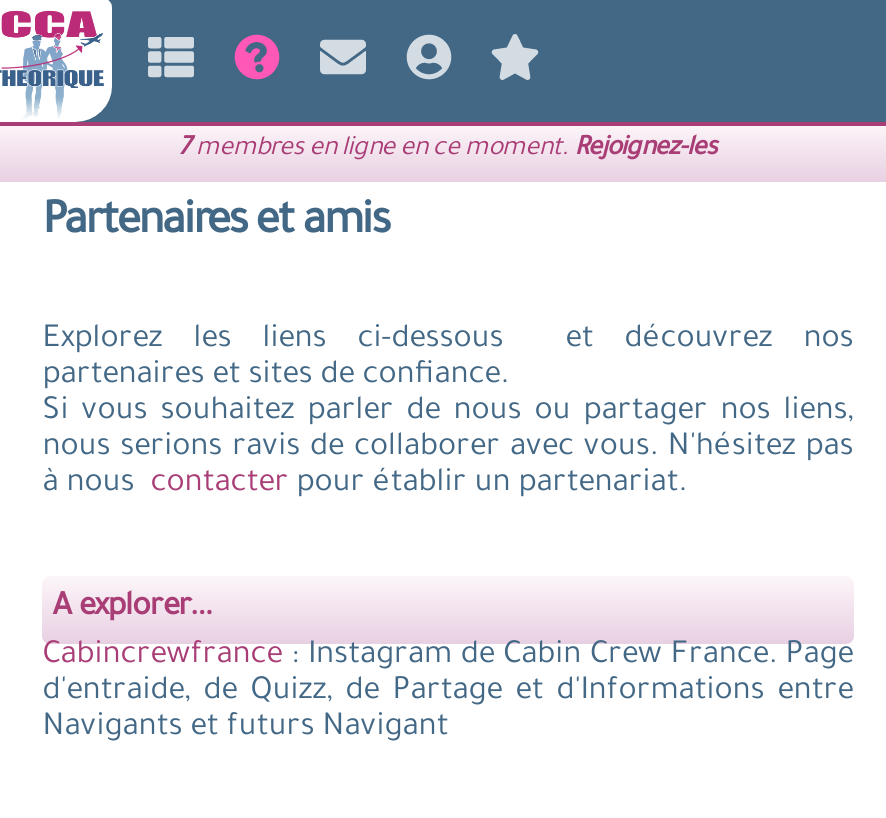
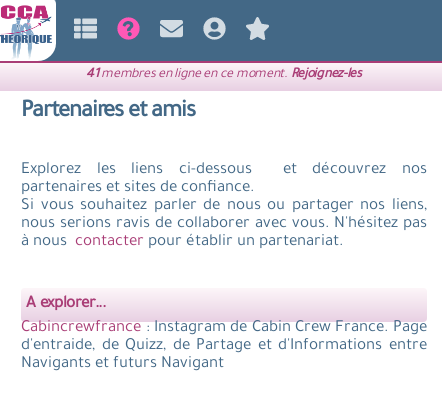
[179,136,717,164] 7membres en ligne en ce moment. Rejoignez-les -> [86,68,362,82] 41membres en ligne en ce moment. Rejoignez-les

